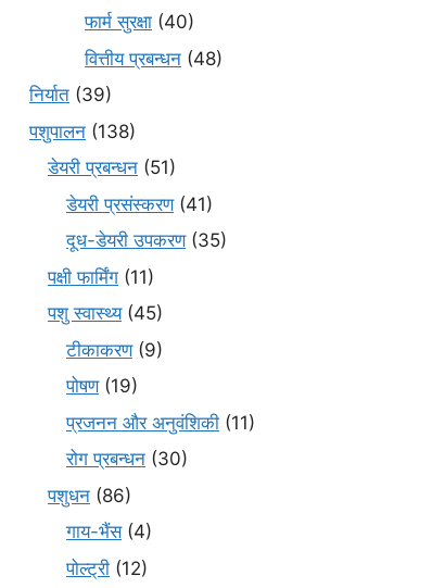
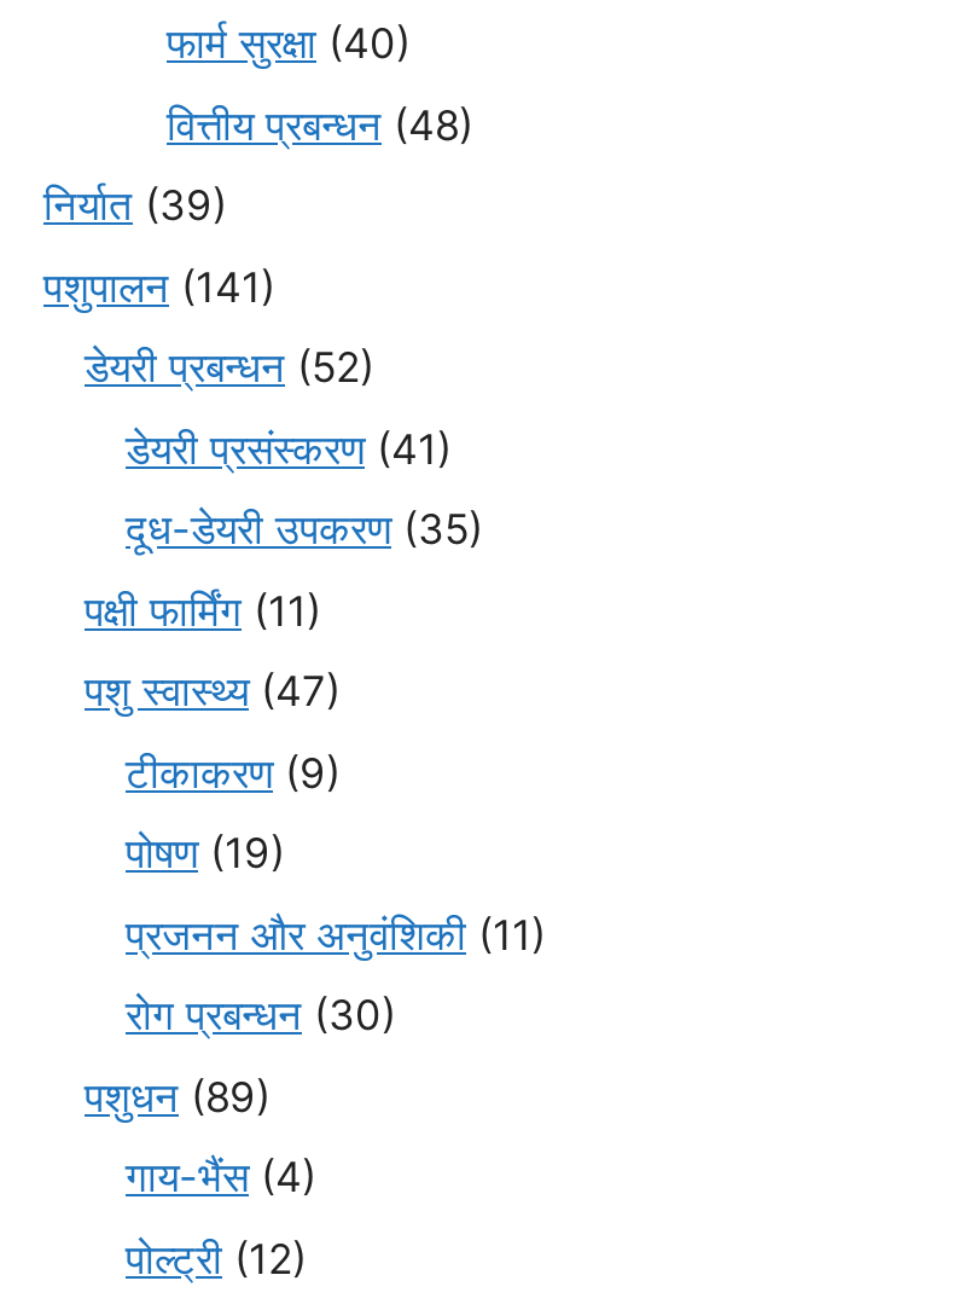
[29,120,136,142] पशुपालन (138) -> [43,263,275,311] पशुपालन (141)
[48,157,176,178] डेयरी प्रबन्धन (51) -> [85,344,374,392] डेयरी प्रबन्धन (52)
[48,302,163,324] पशु स्वास्थ्य (45) -> [85,668,341,716] पशु स्वास्थ्य (47)
[48,484,131,506] पशुधन (86) -> [85,1072,271,1121] पशुधन (89)

